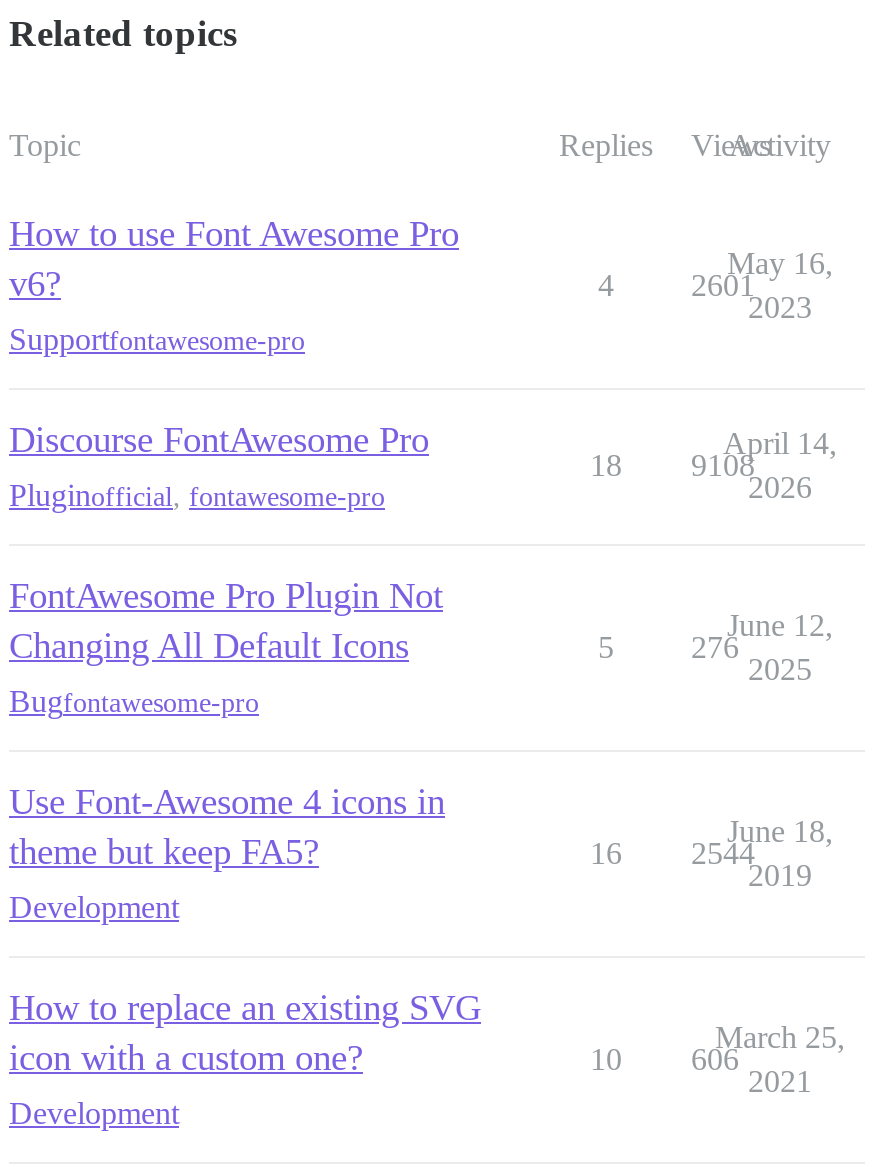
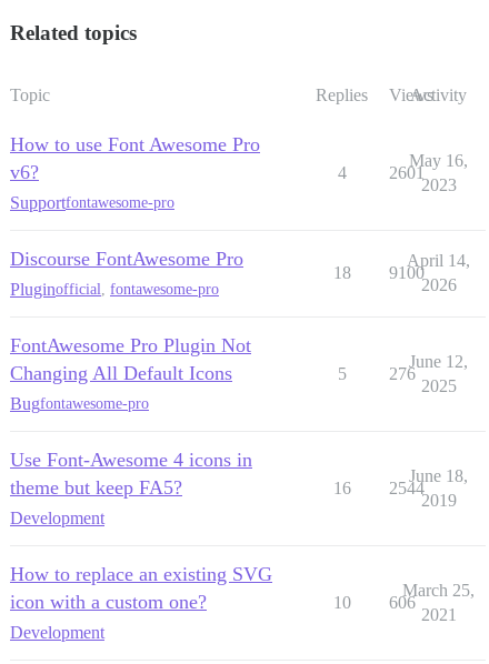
[691,448,755,482] 9108 -> [389,263,425,282] 9100

